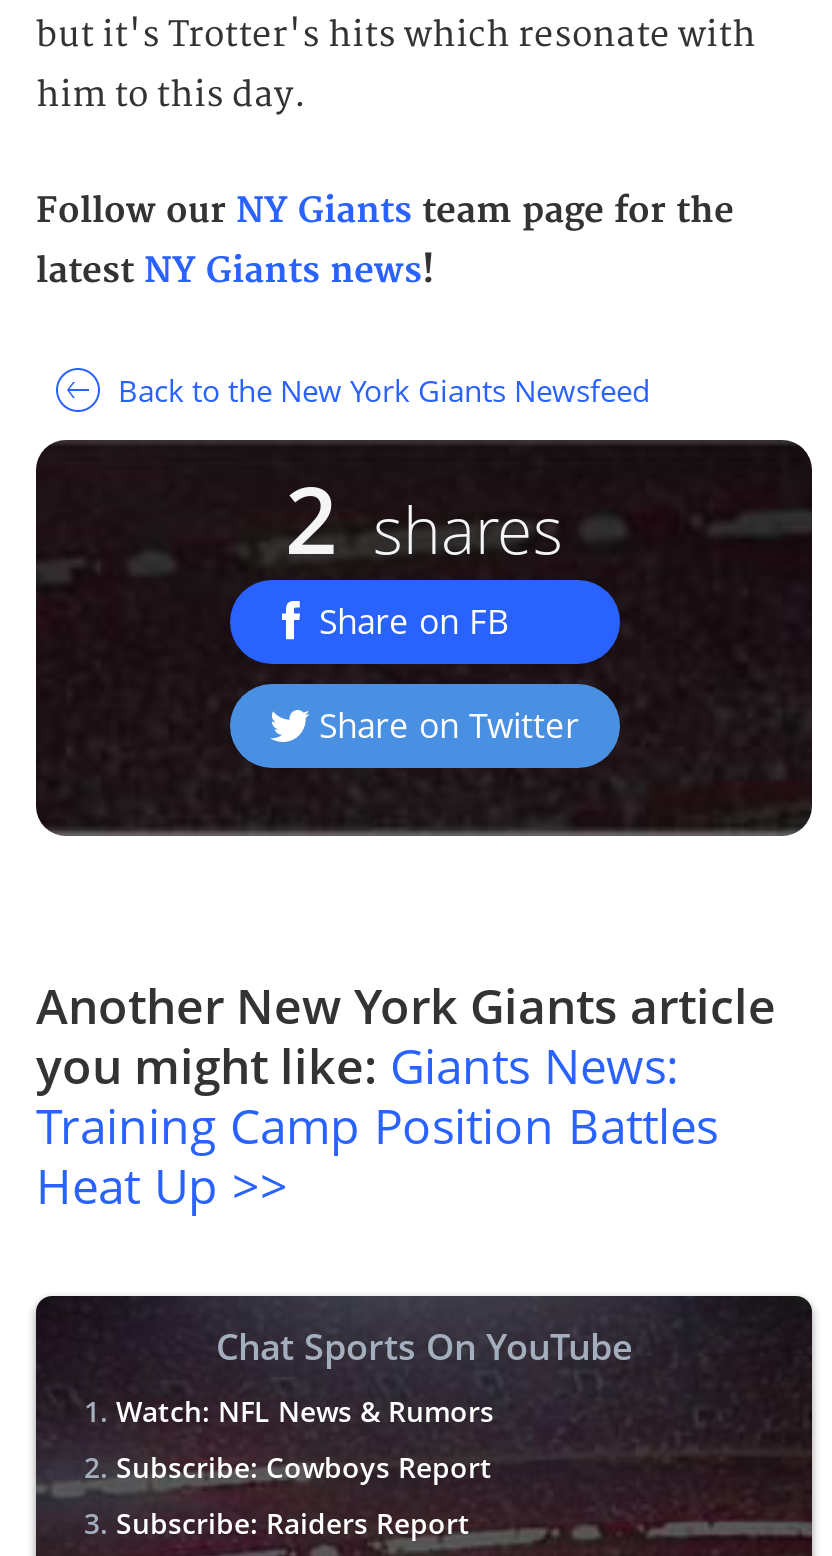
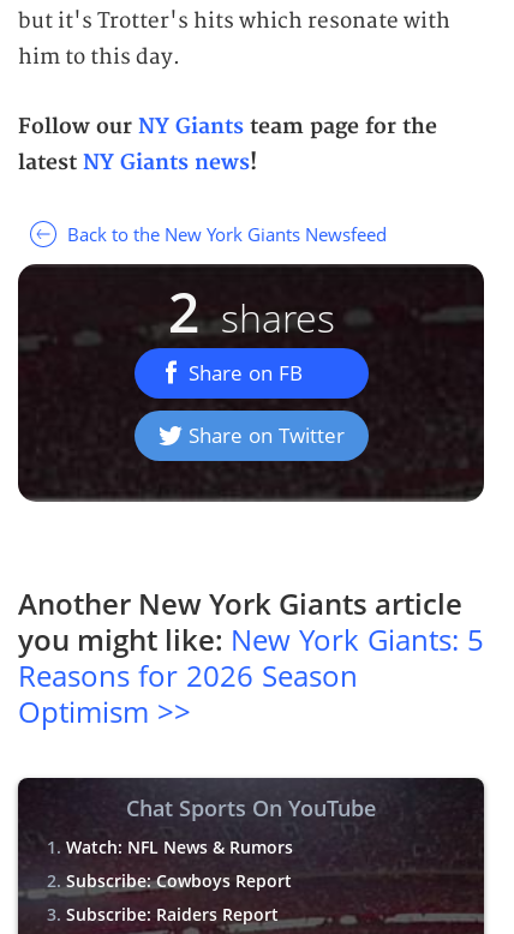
[36,1032,718,1218] you might like: Giants News: | Training Camp Position Battles | Heat Up >> -> [18,620,484,731] you might like: New York Giants: 5 | Reasons for 2026 Season | Optimism >>

